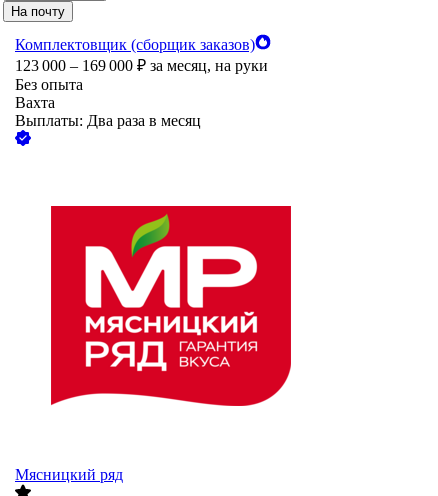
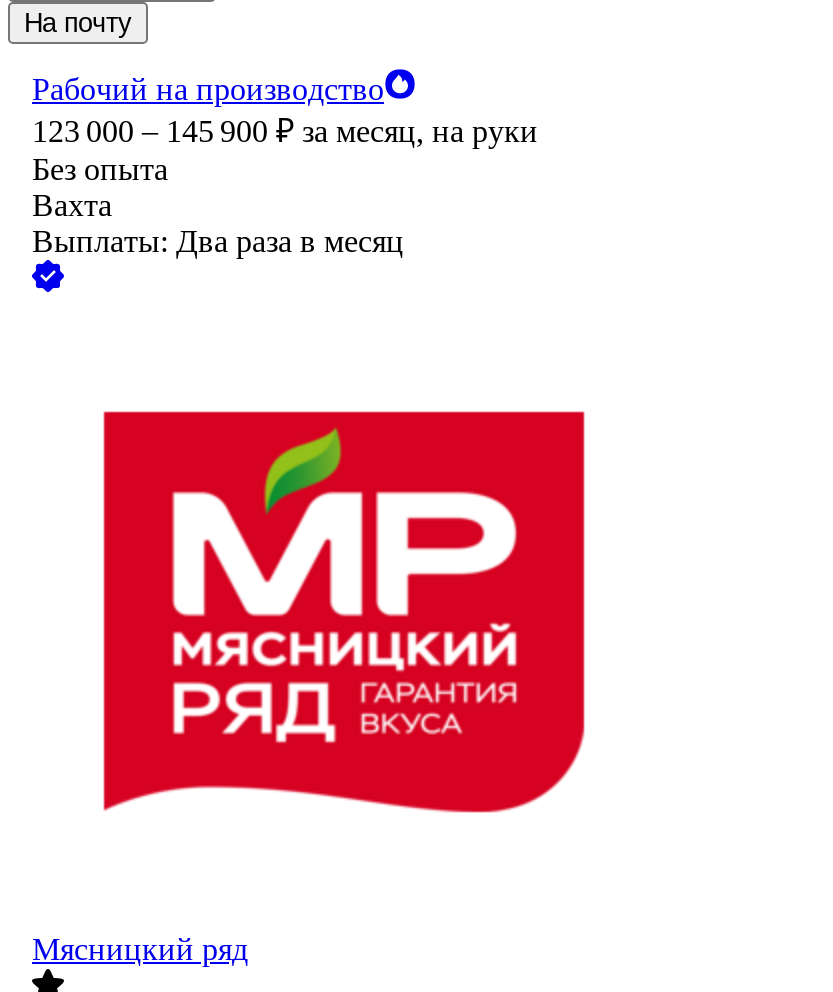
[15,36,268,74] Комплектовщик (сборщик заказов) | 123 000 – 169 000 ₽ за месяц, на руки -> [32,73,538,149] Рабочий на производство | 123 000 – 145 900 ₽ за месяц, на руки

